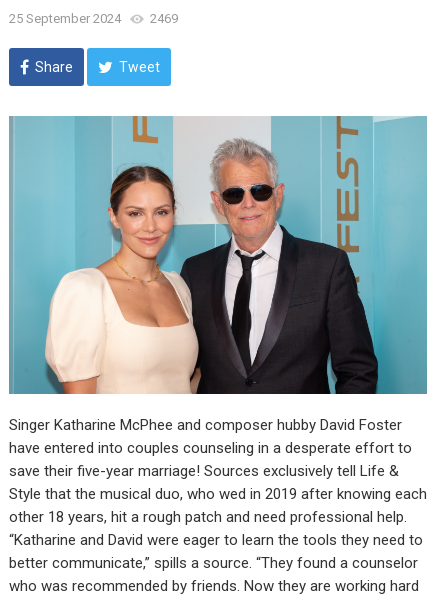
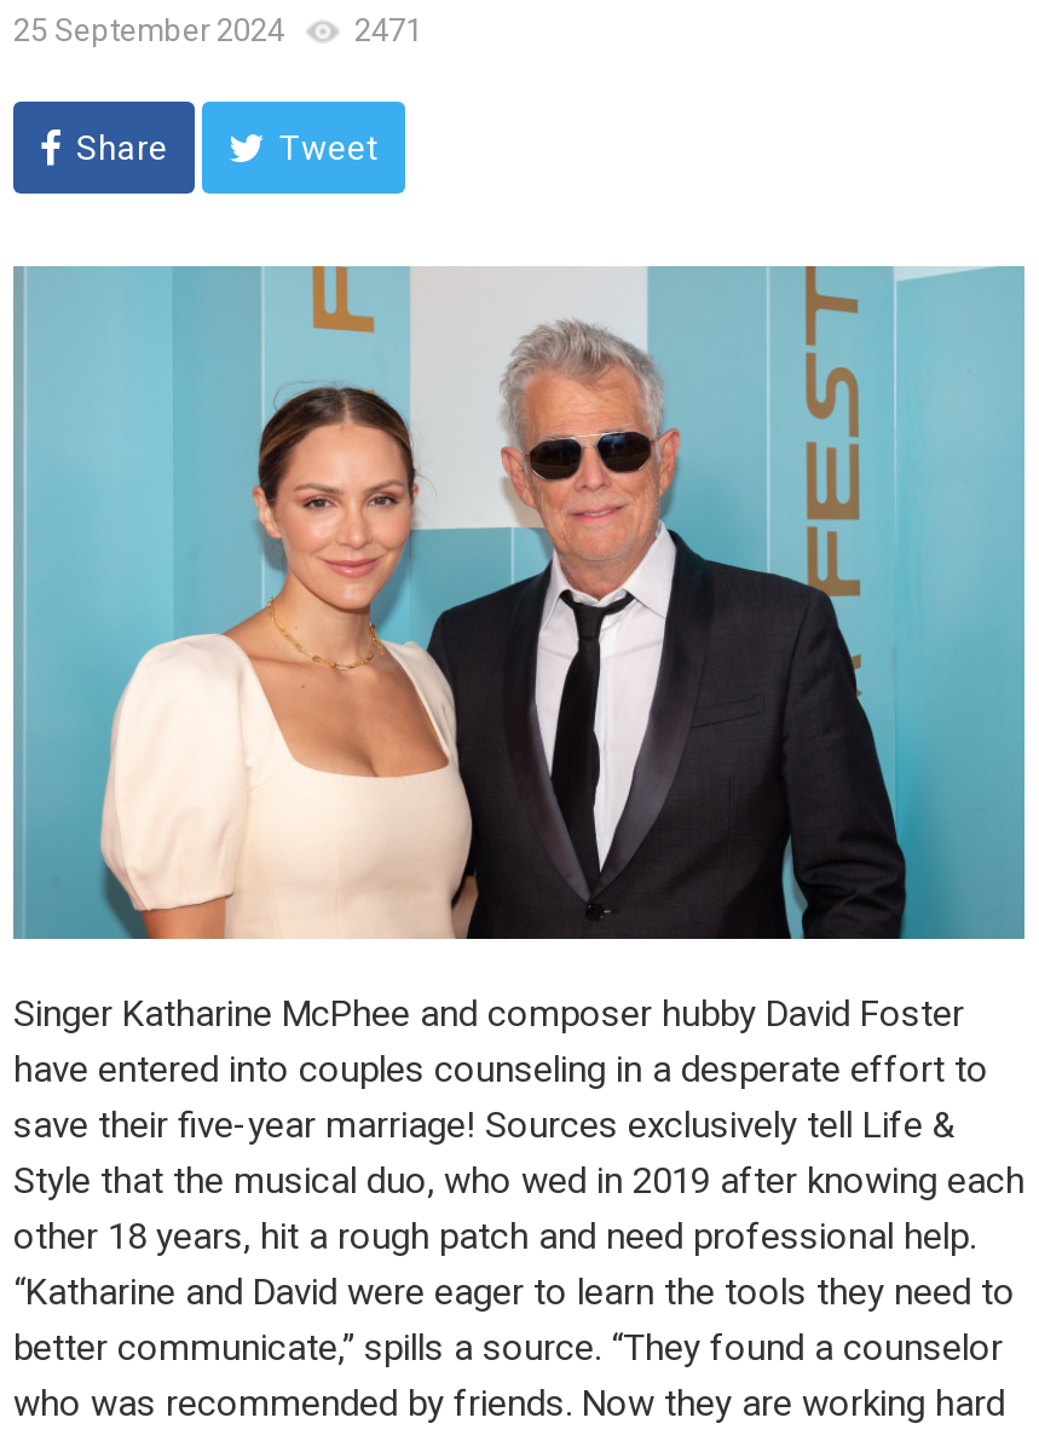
[9,11,178,26] 25 September 2024 2469 -> [13,12,422,48] 25 September 2024 2471

